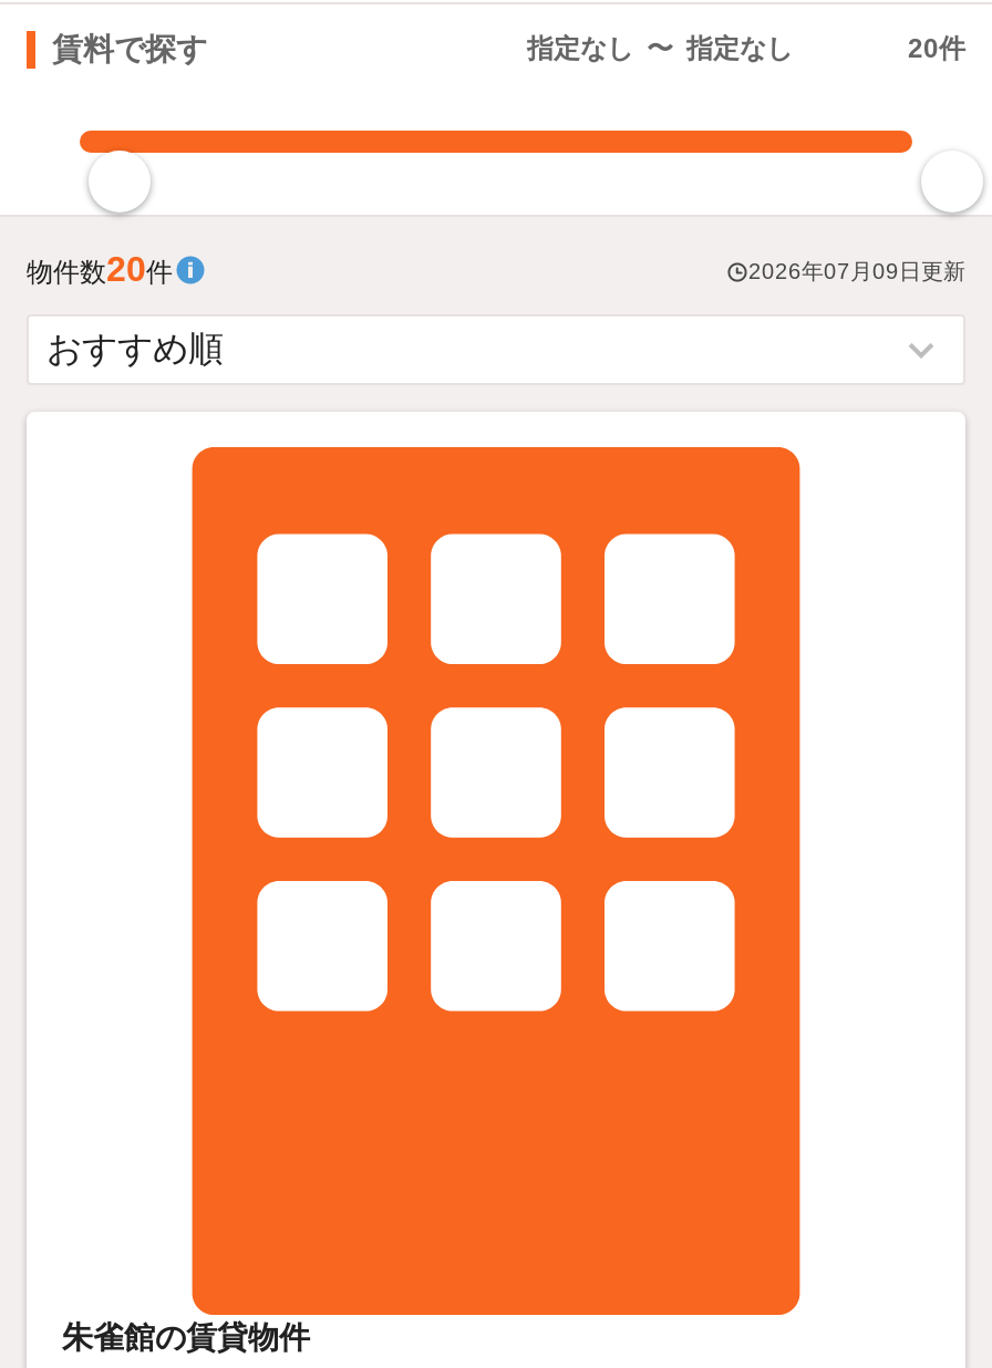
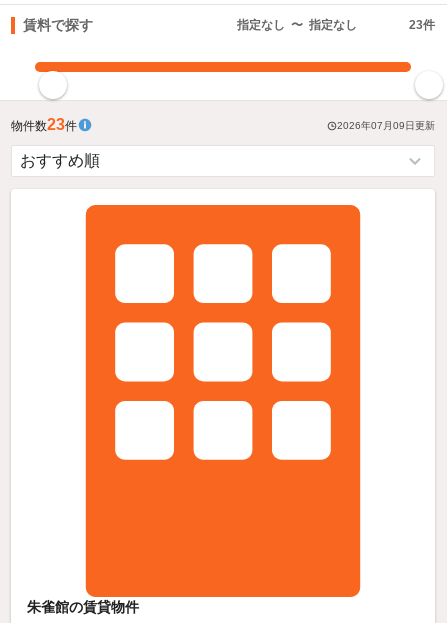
[908,33,965,64] 20件 -> [409,18,435,32] 23件
[27,250,173,288] 物件数20件 -> [11,116,77,133] 物件数23件

